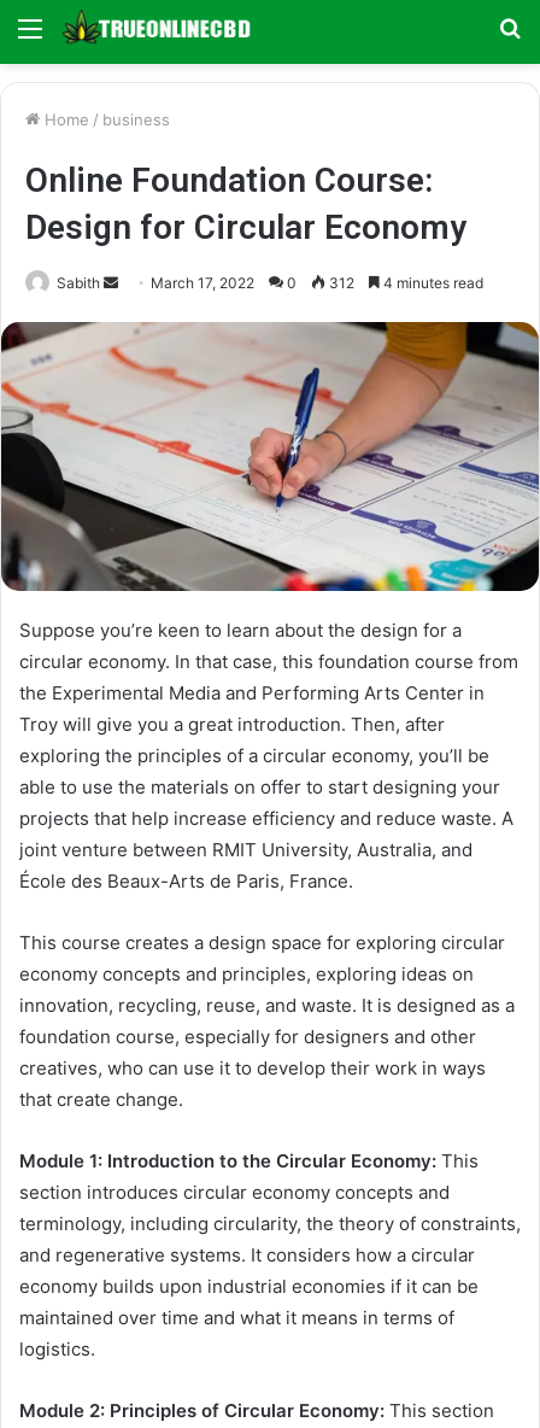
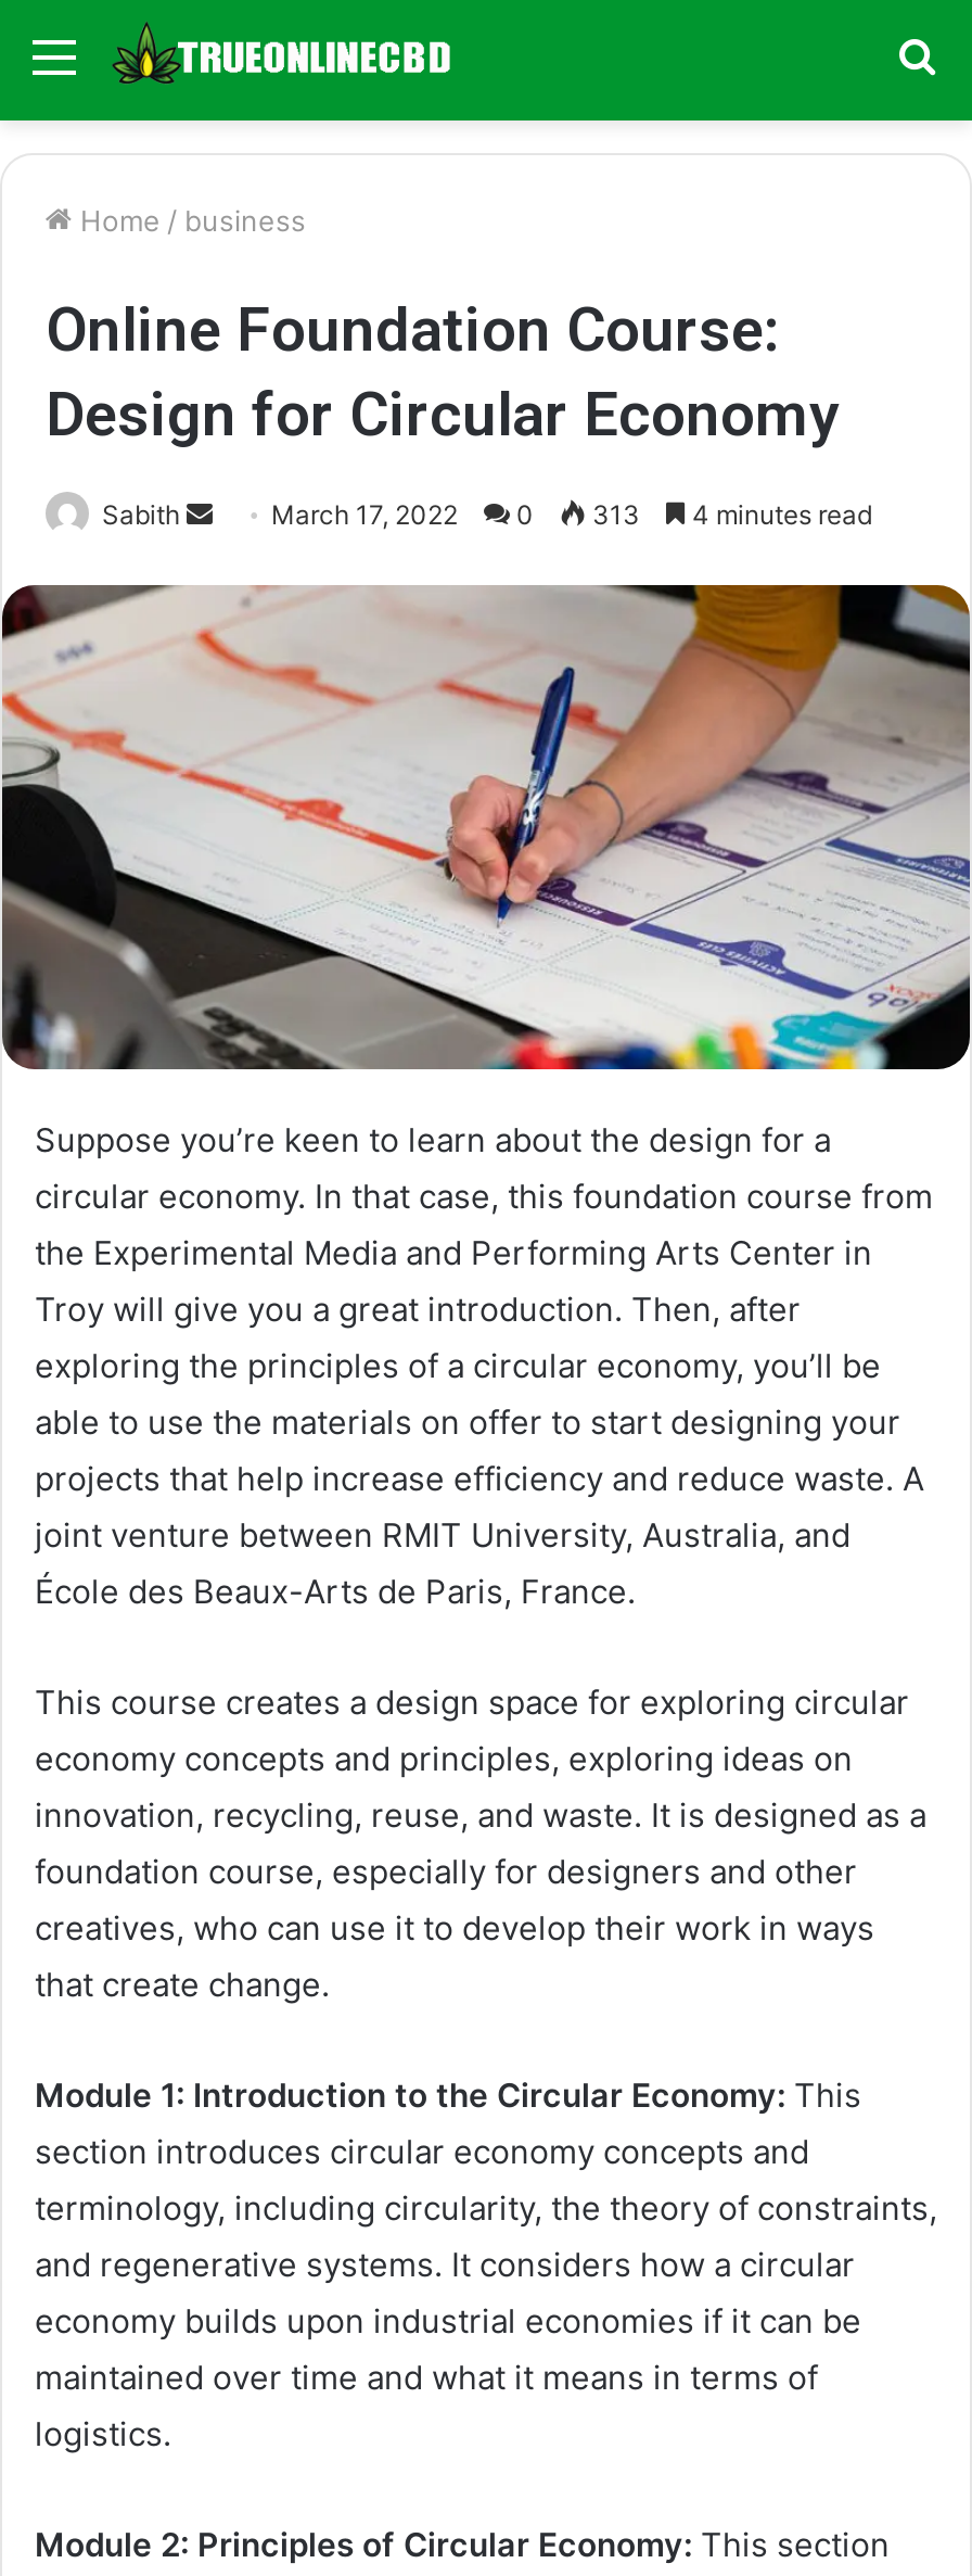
[325,274,354,292] 312 -> [586,499,640,532] 313

